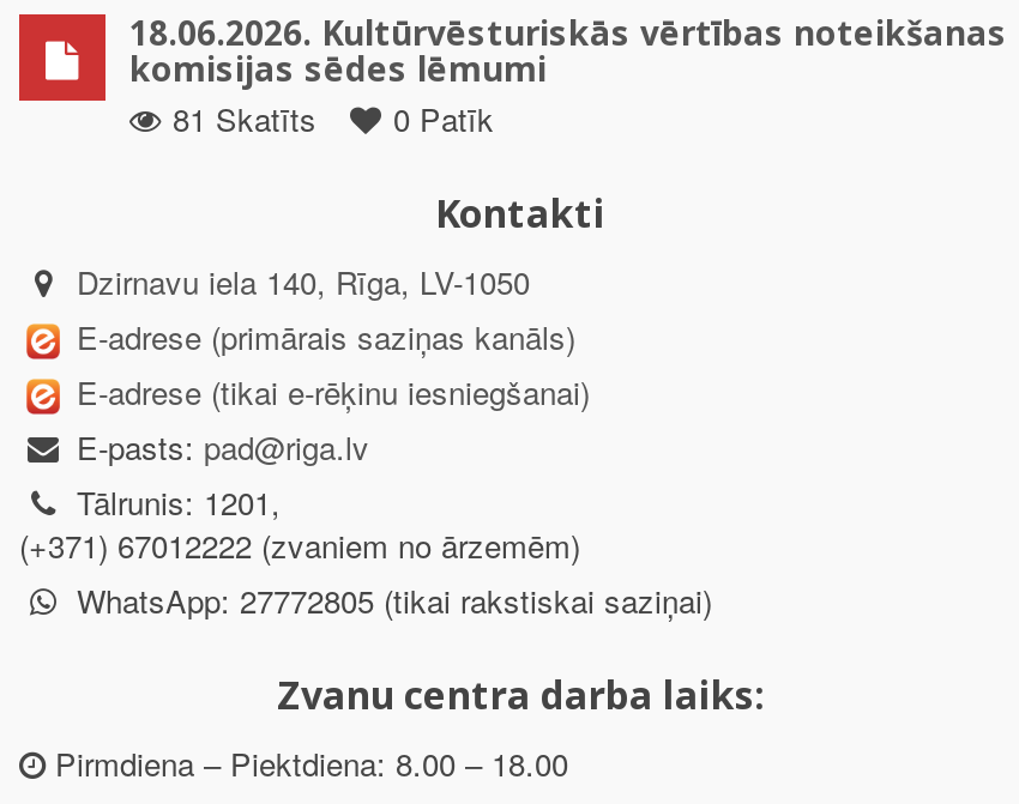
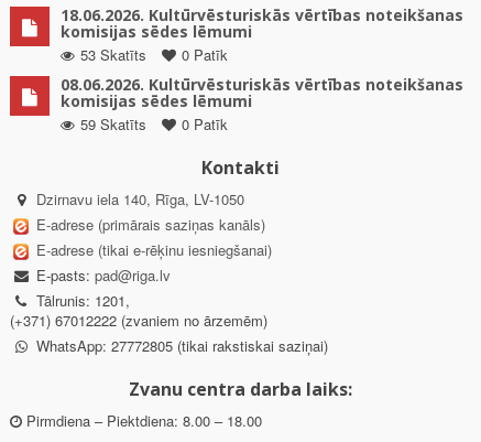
[173,96,316,141] 81 Skatīts -> [61,44,463,134] 53 Skatīts | 0 Patīk | 08.06.2026. Kultūrvēsturiskās vērtības noteikšanas | komisijas sēdes lēmumi | 59 Skatīts

